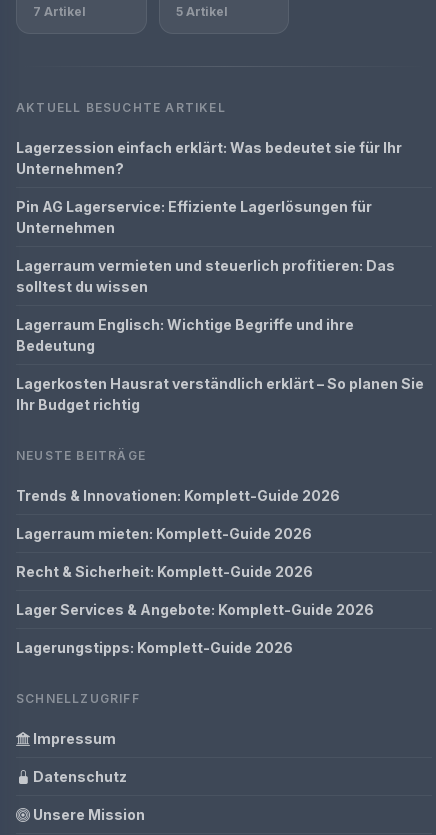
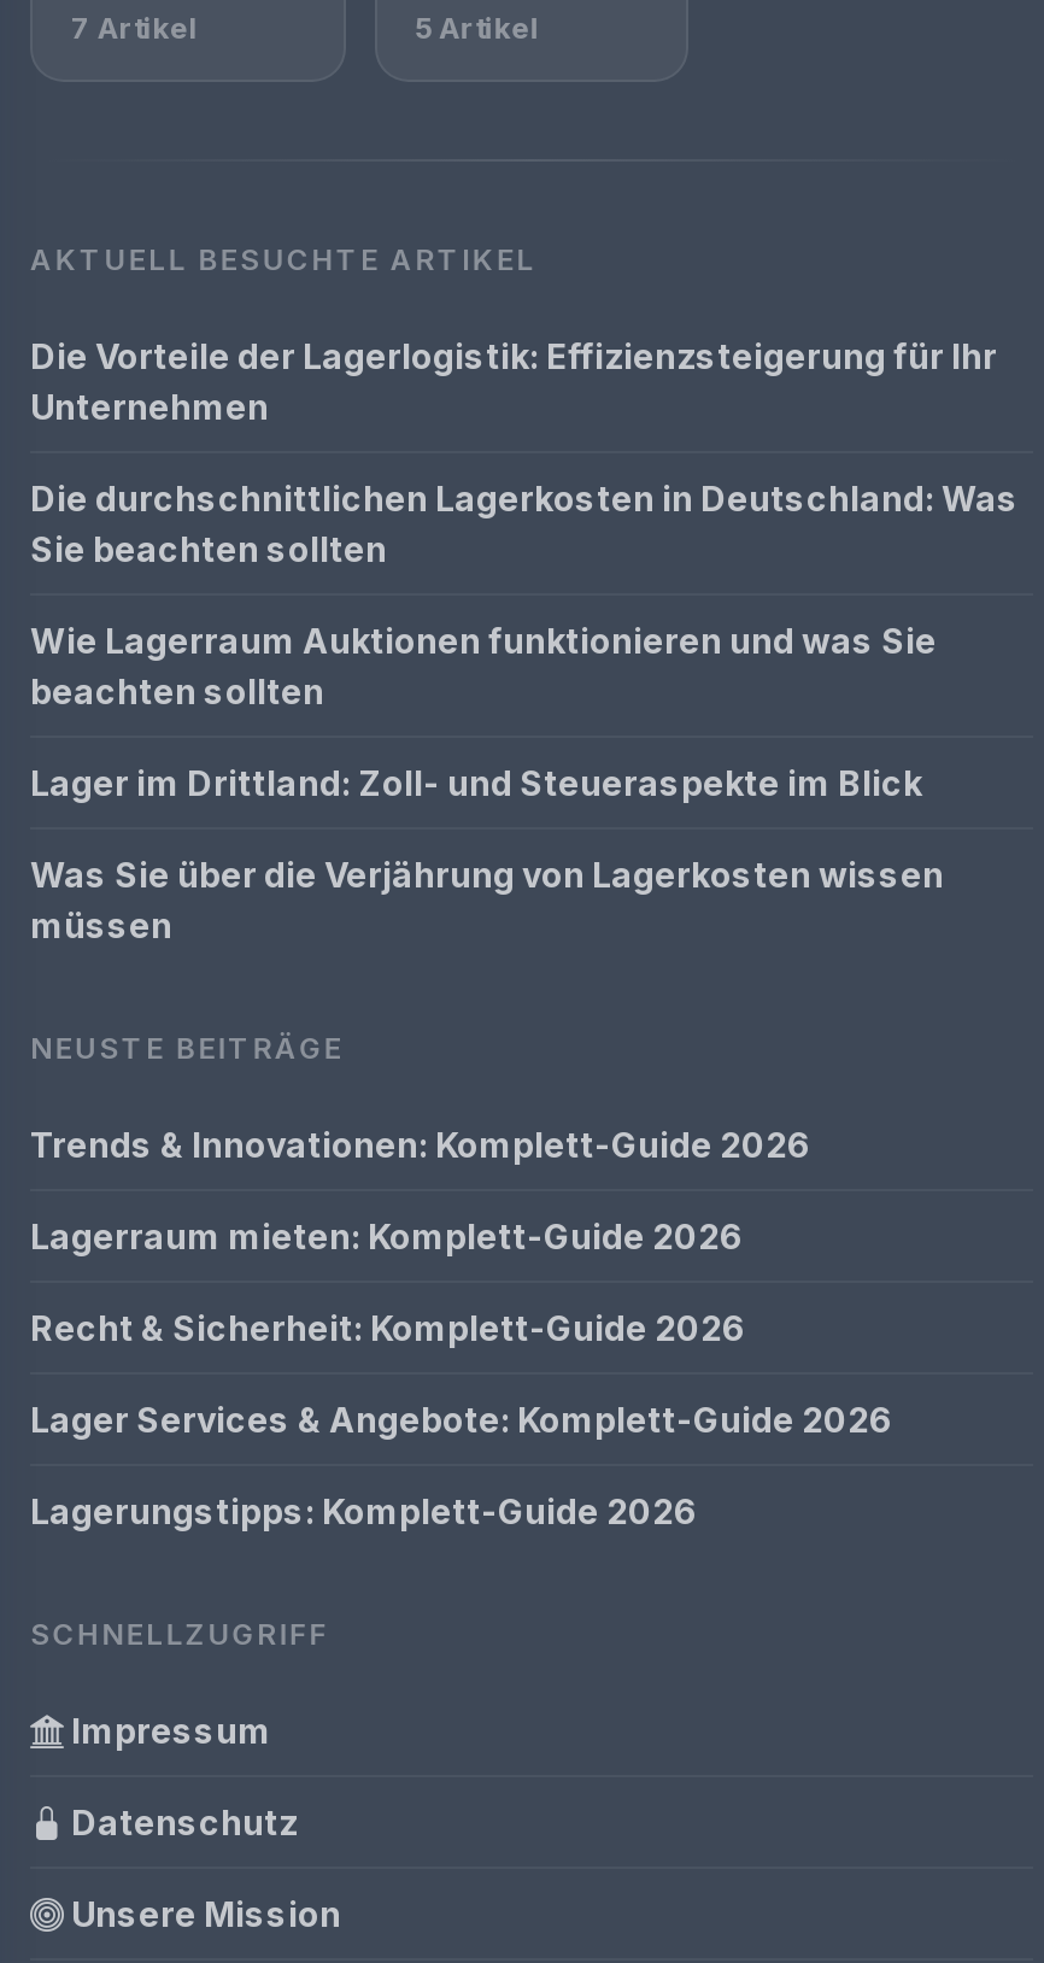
[16,139,402,215] Lagerzession einfach erklärt: Was bedeutet sie für Ihr | Unternehmen? | Pin AG Lagerservice: Effiziente Lagerlösungen für -> [30,335,997,376] Die Vorteile der Lagerlogistik: Effizienzsteigerung für Ihr
moved [16,219,115,236] -> [30,386,269,427]: Unternehmen
[16,257,424,413] Lagerraum vermieten und steuerlich profitieren: Das | solltest du wissen | Lagerraum Englisch: Wichtige Begriffe und ihre | Bedeutung | Lagerkosten Hausrat verständlich erklärt – So planen Sie | Ihr Budget richtig -> [30,477,1019,945] Die durchschnittlichen Lagerkosten in Deutschland: Was | Sie beachten sollten | Wie Lagerraum Auktionen funktionieren und was Sie | beachten sollten | Lager im Drittland: Zoll- und Steueraspekte im Blick | Was Sie über die Verjährung von Lagerkosten wissen | müssen

